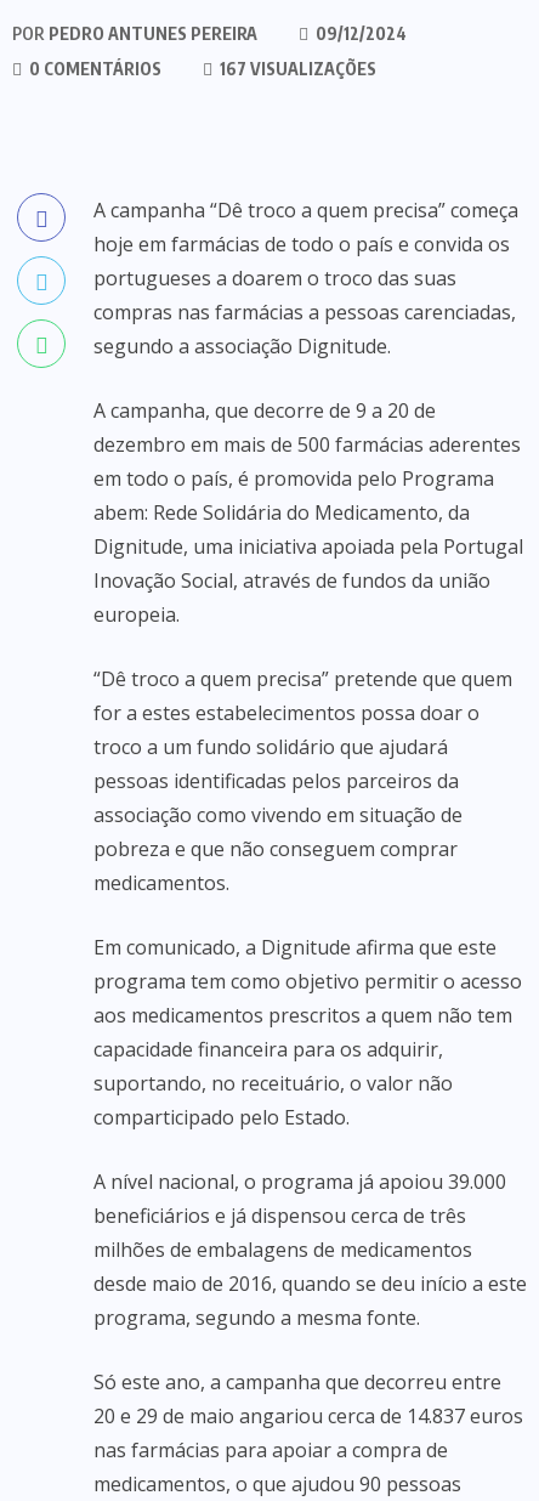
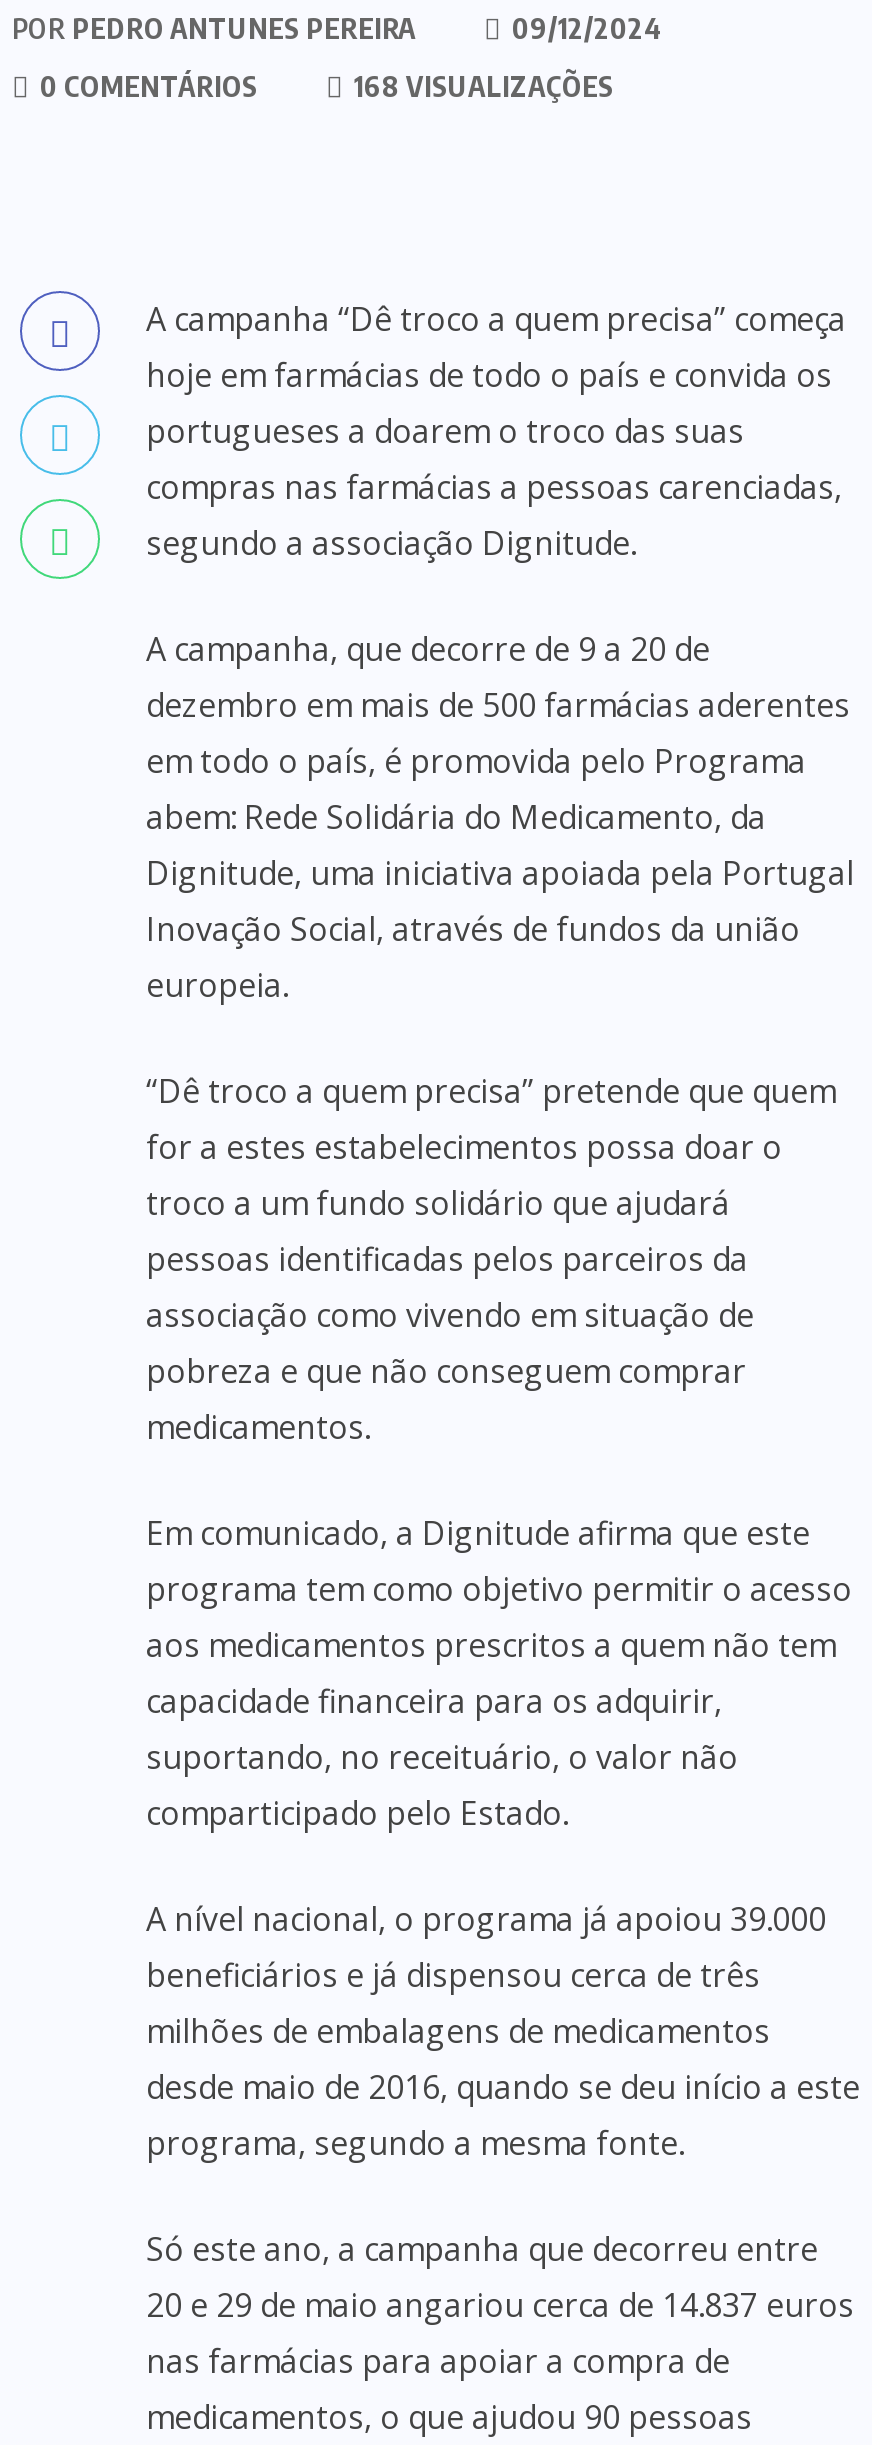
[216,58,376,79] 167 VISUALIZAÇÕES -> [348,69,614,103] 168 VISUALIZAÇÕES

